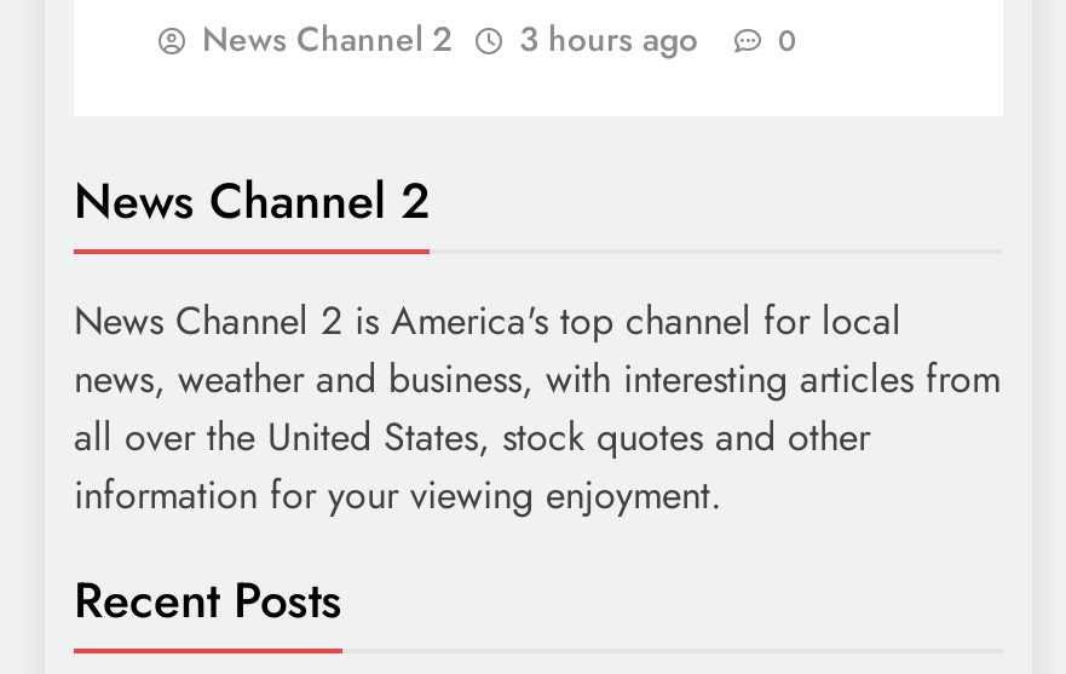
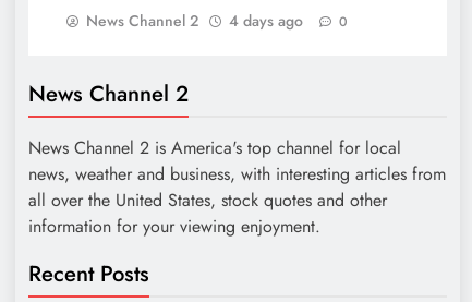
[202,14,797,63] News Channel 2 3 hours ago 0 -> [86,10,348,32] News Channel 2 4 days ago 0

